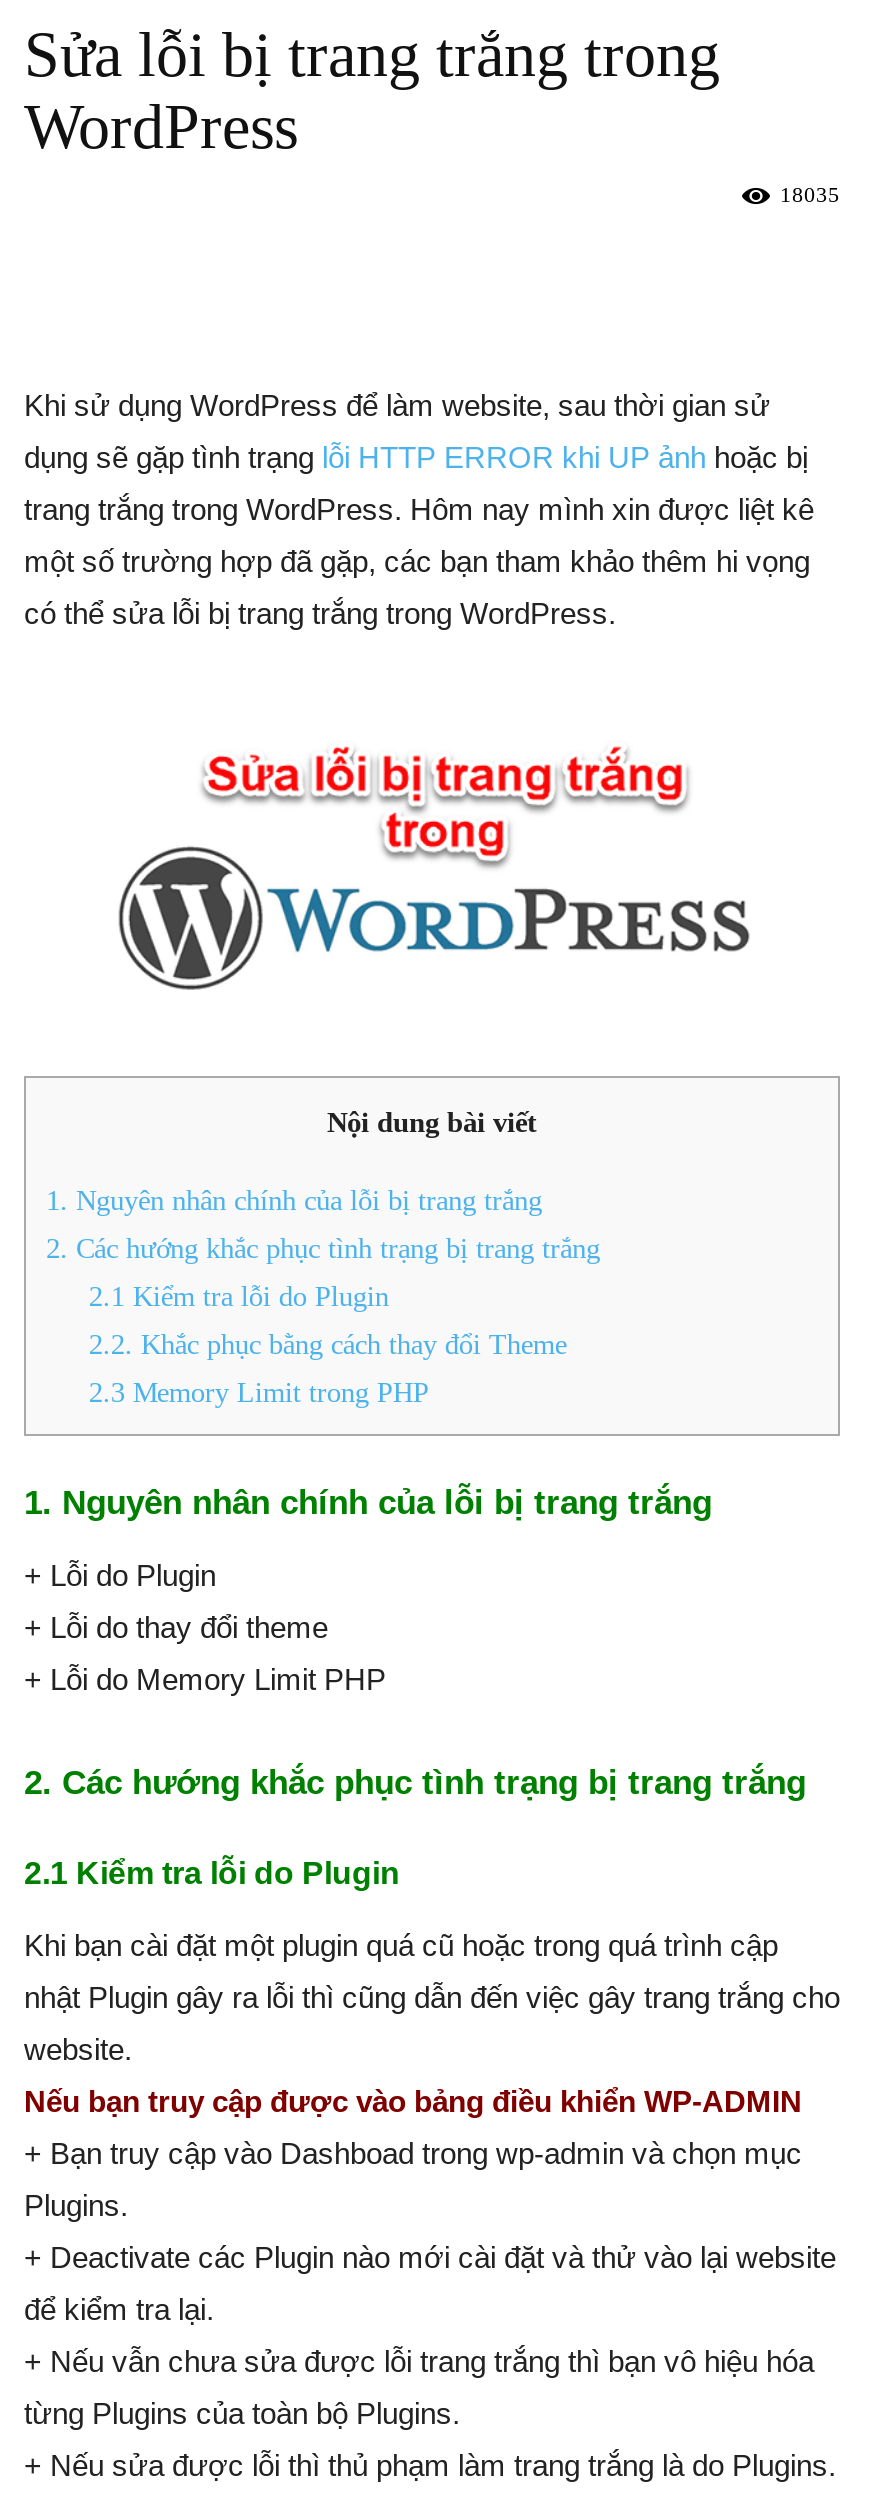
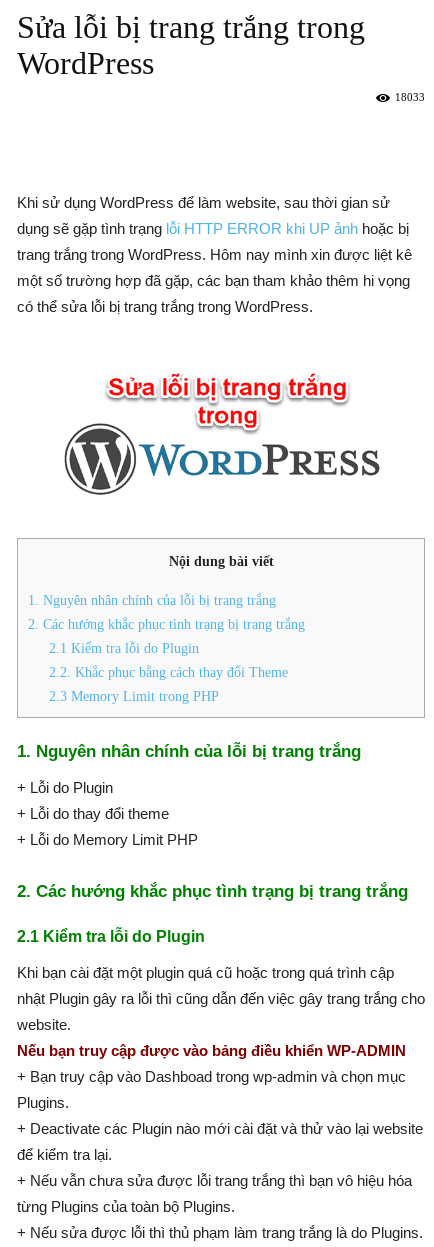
[780,182,840,206] 18035 -> [395,91,425,103] 18033

